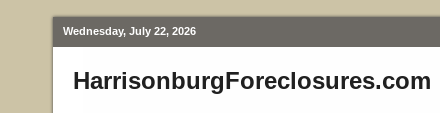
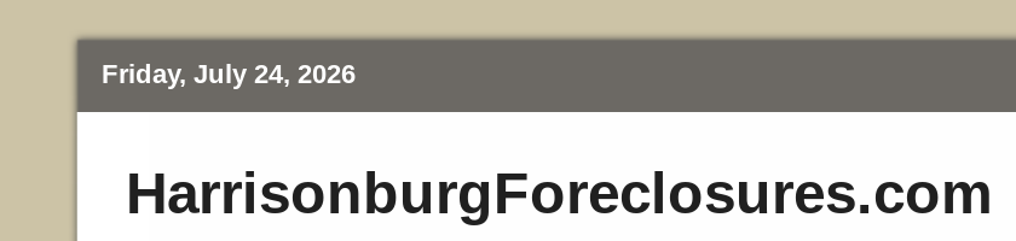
[63,25,196,37] Wednesday, July 22, 2026 -> [102,59,356,88] Friday, July 24, 2026

